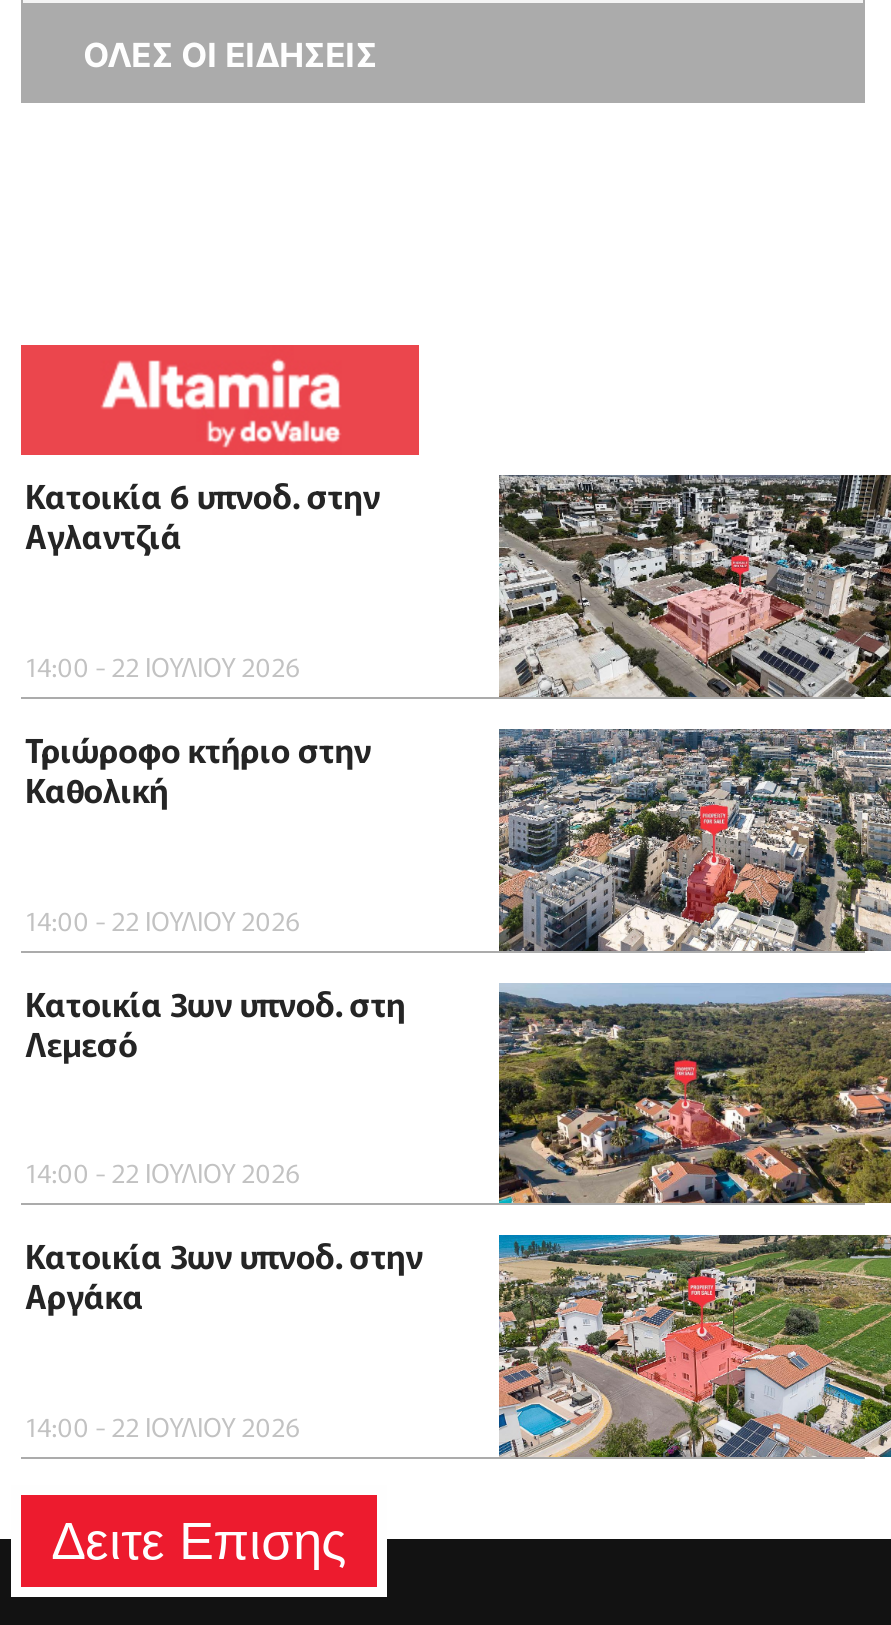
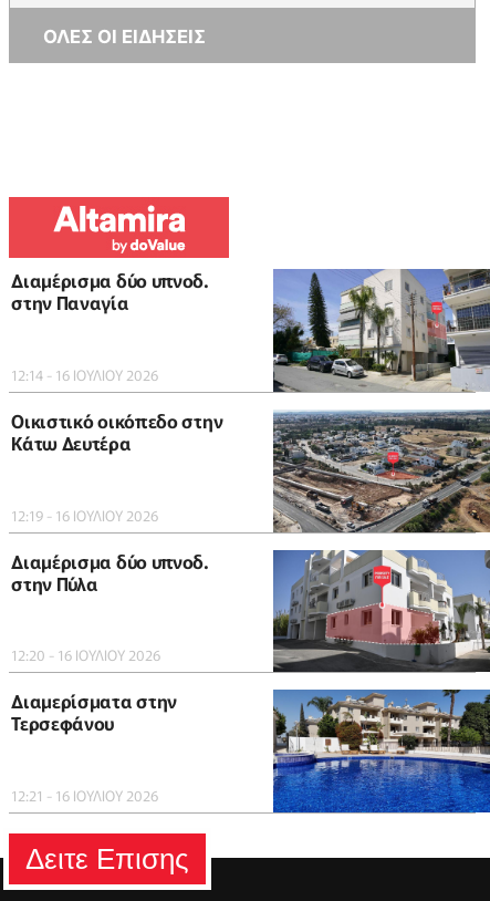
[25,470,380,558] Κατοικία 6 υπνοδ. στην | Αγλαντζιά -> [11,266,208,315] Διαμέρισμα δύο υπνοδ. | στην Παναγία
[497,473,885,699] [image] -> [272,268,487,393] [image]
[25,646,299,684] 14:00 - 22 ΙΟΥΛΙΟΥ 2026 -> [11,364,158,385] 12:14 - 16 ΙΟΥΛΙΟΥ 2026
[25,724,371,812] Τριώροφο κτήριο στην | Καθολική -> [11,407,223,456] Οικιστικό οικόπεδο στην | Κάτω Δευτέρα
[499,729,885,953] [image] -> [273,410,487,534] [image]
[25,900,299,938] 14:00 - 22 ΙΟΥΛΙΟΥ 2026 -> [11,504,158,525] 12:19 - 16 ΙΟΥΛΙΟΥ 2026
[25,978,405,1066] Κατοικία 3ων υπνοδ. στη | Λεμεσό -> [11,547,208,596] Διαμέρισμα δύο υπνοδ. | στην Πύλα
[497,983,885,1205] [image] -> [272,550,487,673] [image]
[25,1154,299,1192] 14:00 - 22 ΙΟΥΛΙΟΥ 2026 -> [11,645,160,666] 12:20 - 16 ΙΟΥΛΙΟΥ 2026
[25,1232,423,1320] Κατοικία 3ων υπνοδ. στην | Αργάκα -> [11,688,177,737] Διαμερίσματα στην | Τερσεφάνου
[497,1233,885,1459] [image] -> [272,688,487,814] [image]
[25,1408,299,1446] 14:00 - 22 ΙΟΥΛΙΟΥ 2026 -> [11,785,158,806] 12:21 - 16 ΙΟΥΛΙΟΥ 2026

